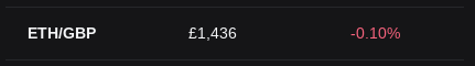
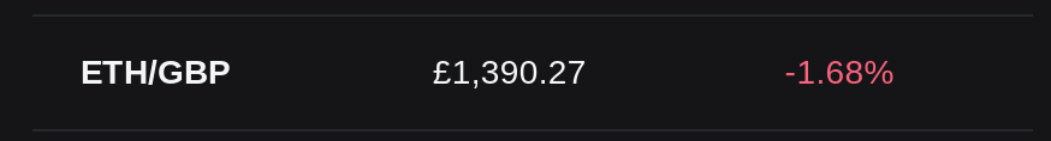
[189,24,237,42] £1,436 -> [433,53,587,91] £1,390.27
[350,24,400,42] -0.10% -> [785,53,893,91] -1.68%

